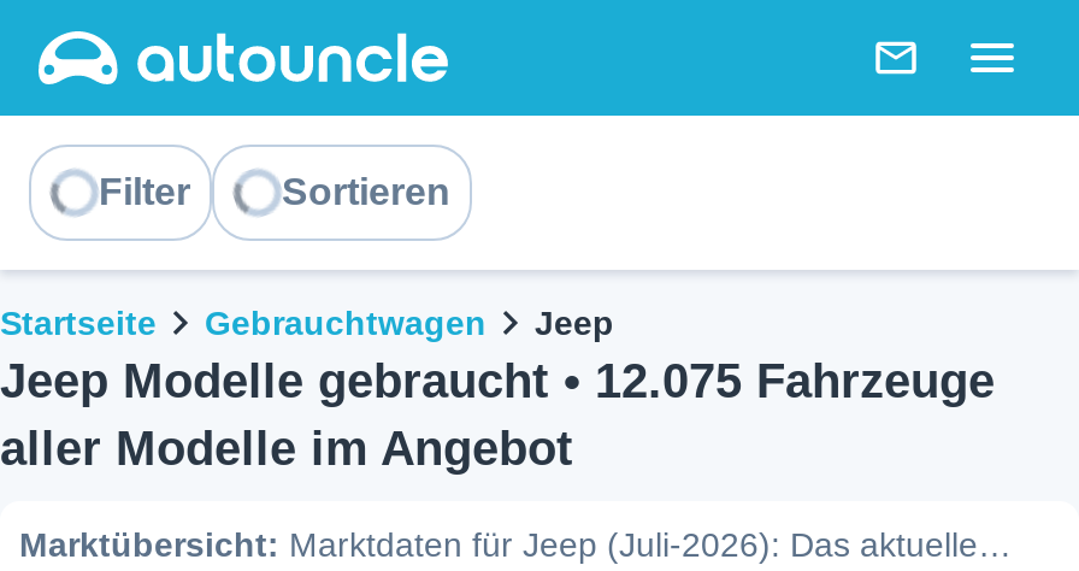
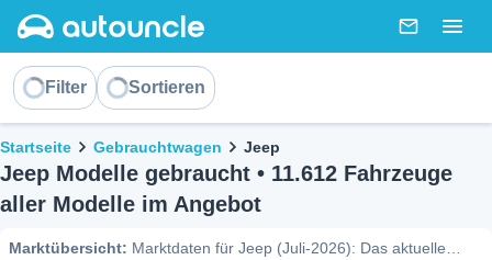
[0,354,995,407] Jeep Modelle gebraucht • 12.075 Fahrzeuge -> [0,161,452,185] Jeep Modelle gebraucht • 11.612 Fahrzeuge

